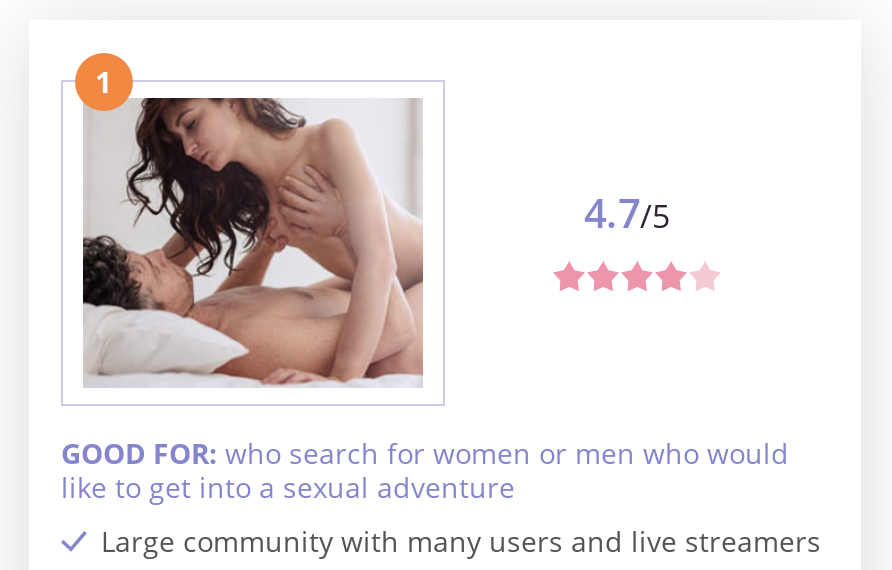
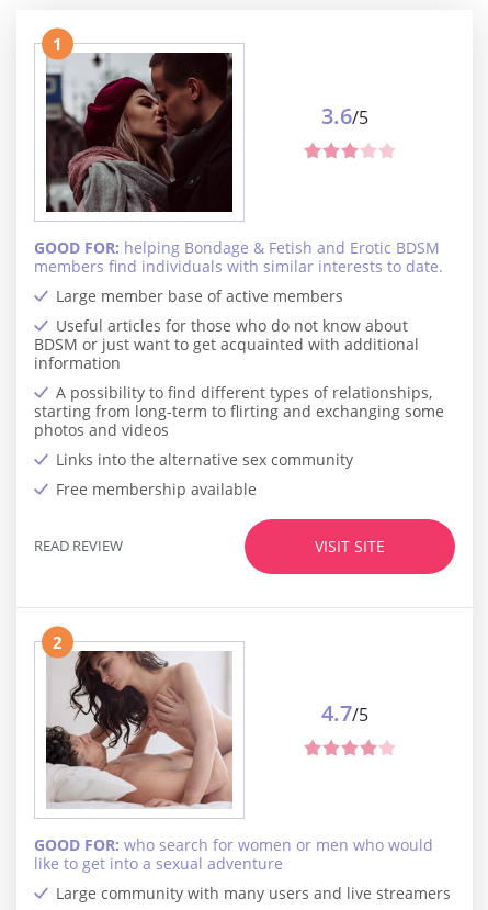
none -> [34,285,444,499] Large member base of active members | Useful articles for those who do not know about | BDSM or just want to get acquainted with additional | information | A possibility to find different types of relationships, | starting from long-term to flirting and exchanging some | photos and videos | Links into the alternative sex community | Free membership available
none -> [34,52,443,276] [image] | GOOD FOR: helping Bondage & Fetish and Erotic BDSM | members find individuals with similar interests to date.
none -> [34,536,385,557] VISIT SITE | READ REVIEW
none -> [53,630,63,652] 2
none -> [321,101,368,131] 3.6/5

